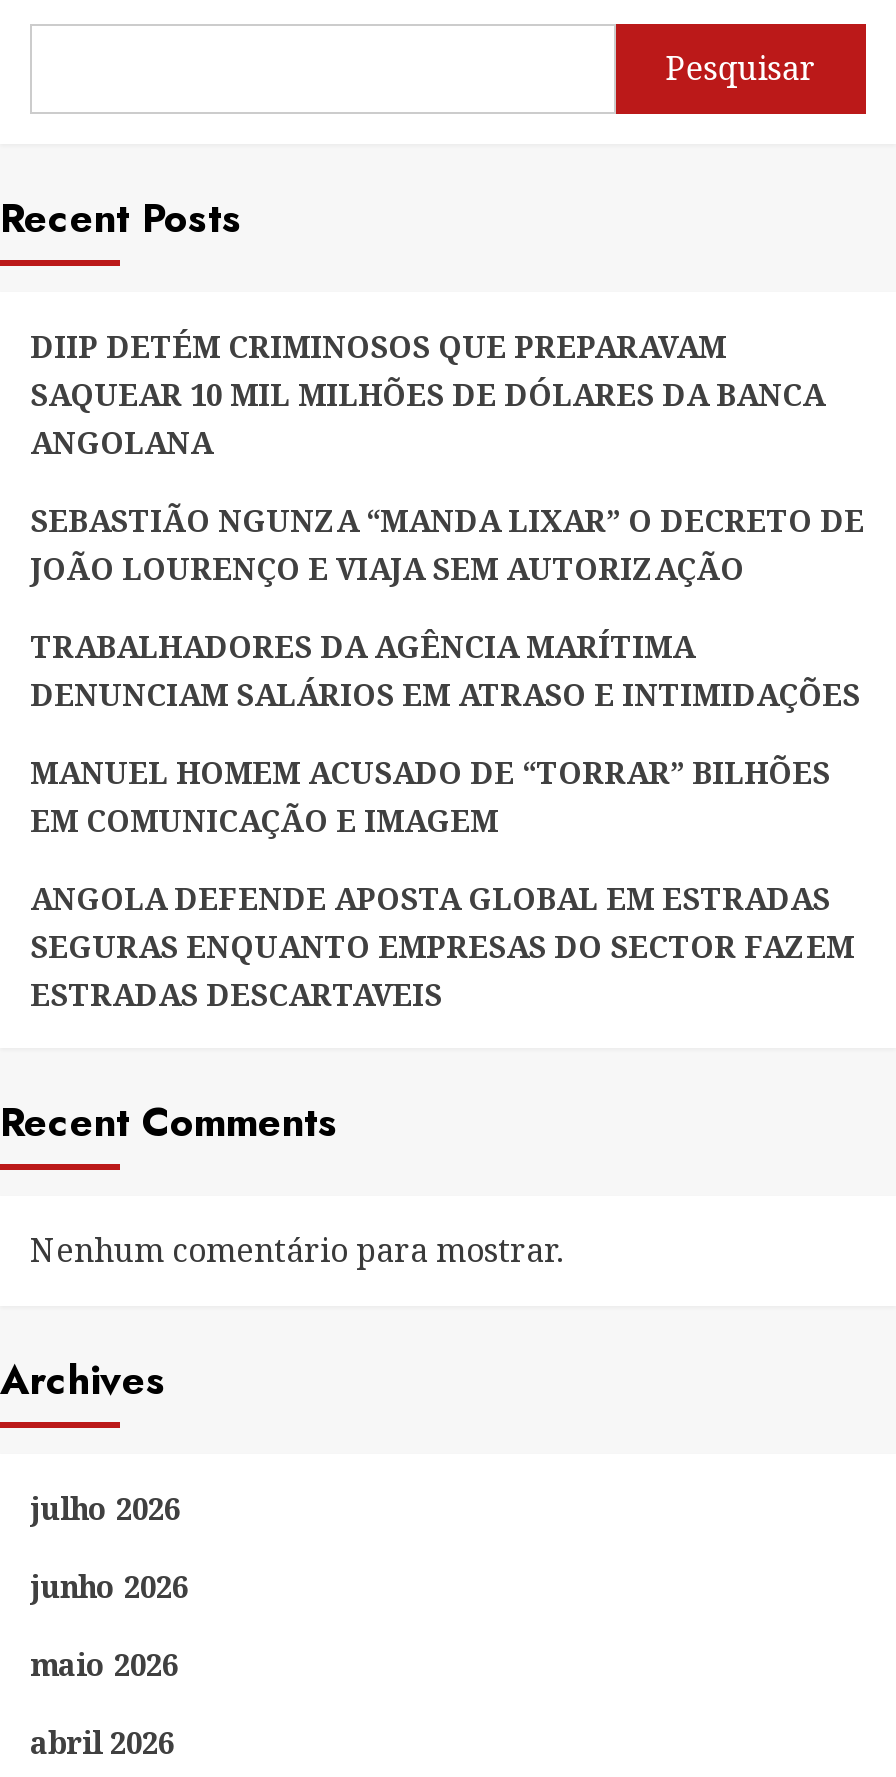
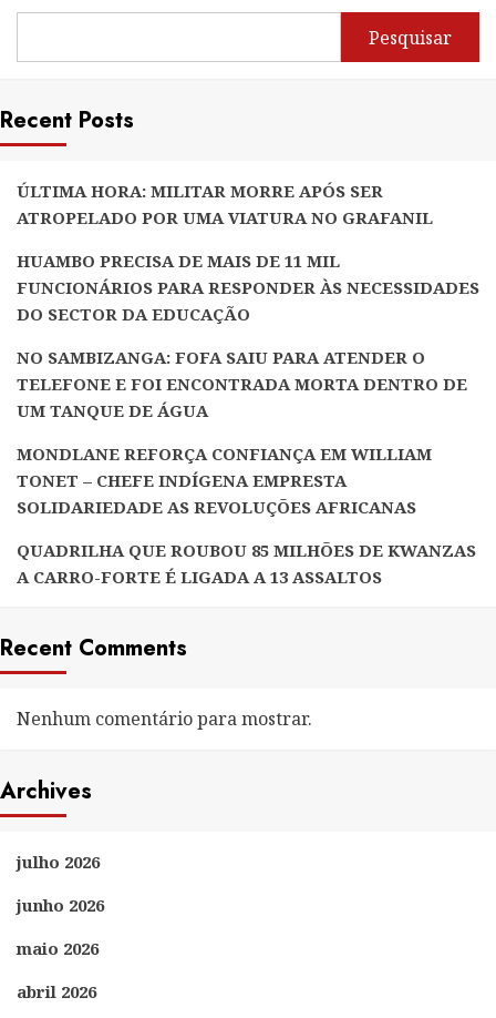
[30,325,824,461] DIIP DETÉM CRIMINOSOS QUE PREPARAVAM | SAQUEAR 10 MIL MILHÕES DE DÓLARES DA BANCA | ANGOLANA -> [17,180,433,229] ÚLTIMA HORA: MILITAR MORRE APÓS SER | ATROPELADO POR UMA VIATURA NO GRAFANIL
[30,499,864,587] SEBASTIÃO NGUNZA “MANDA LIXAR” O DECRETO DE | JOÃO LOURENÇO E VIAJA SEM AUTORIZAÇÃO -> [17,250,479,325] HUAMBO PRECISA DE MAIS DE 11 MIL | FUNCIONÁRIOS PARA RESPONDER ÀS NECESSIDADES | DO SECTOR DA EDUCAÇÃO
[30,625,860,713] TRABALHADORES DA AGÊNCIA MARÍTIMA | DENUNCIAM SALÁRIOS EM ATRASO E INTIMIDAÇÕES -> [17,346,467,422] NO SAMBIZANGA: FOFA SAIU PARA ATENDER O | TELEFONE E FOI ENCONTRADA MORTA DENTRO DE | UM TANQUE DE ÁGUA
[30,751,830,839] MANUEL HOMEM ACUSADO DE “TORRAR” BILHÕES | EM COMUNICAÇÃO E IMAGEM -> [17,443,432,518] MONDLANE REFORÇA CONFIANÇA EM WILLIAM | TONET – CHEFE INDÍGENA EMPRESTA | SOLIDARIEDADE AS REVOLUÇÕES AFRICANAS
[30,877,854,1013] ANGOLA DEFENDE APOSTA GLOBAL EM ESTRADAS | SEGURAS ENQUANTO EMPRESAS DO SECTOR FAZEM | ESTRADAS DESCARTAVEIS -> [17,539,476,588] QUADRILHA QUE ROUBOU 85 MILHÕES DE KWANZAS | A CARRO-FORTE É LIGADA A 13 ASSALTOS

